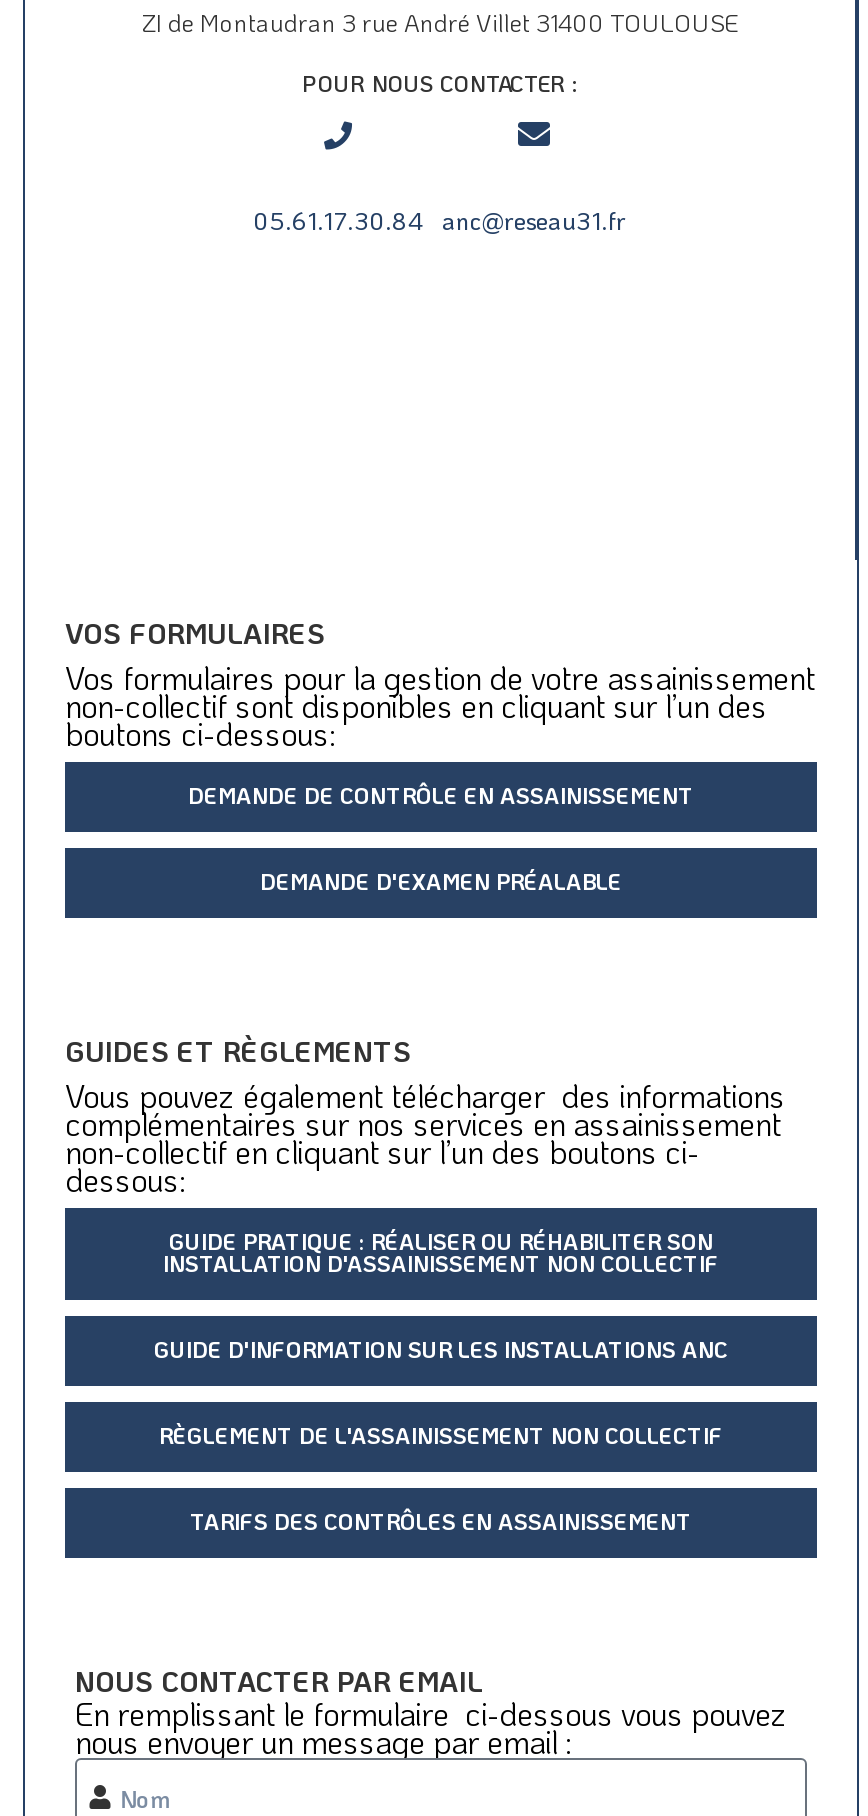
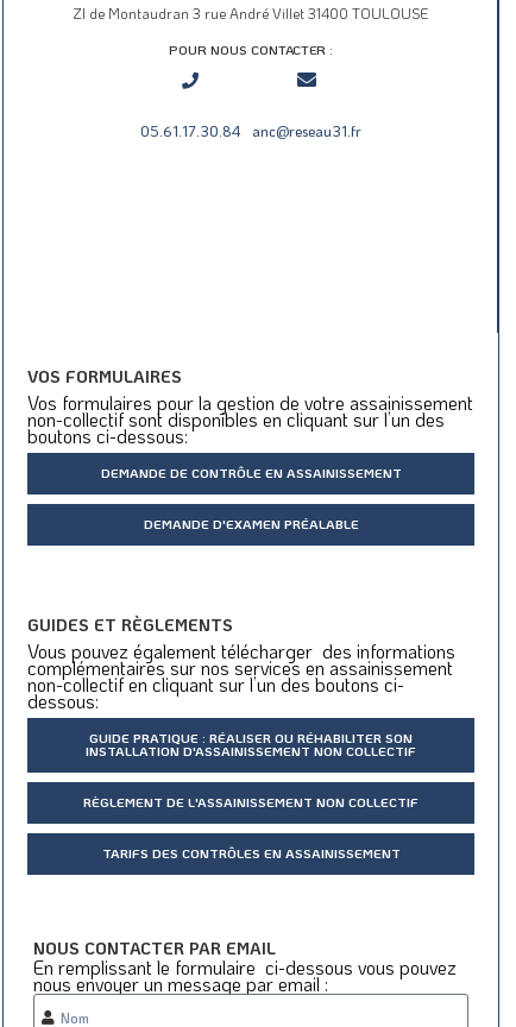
[154,1335,728,1363] GUIDE D'INFORMATION SUR LES INSTALLATIONS ANC -> none

